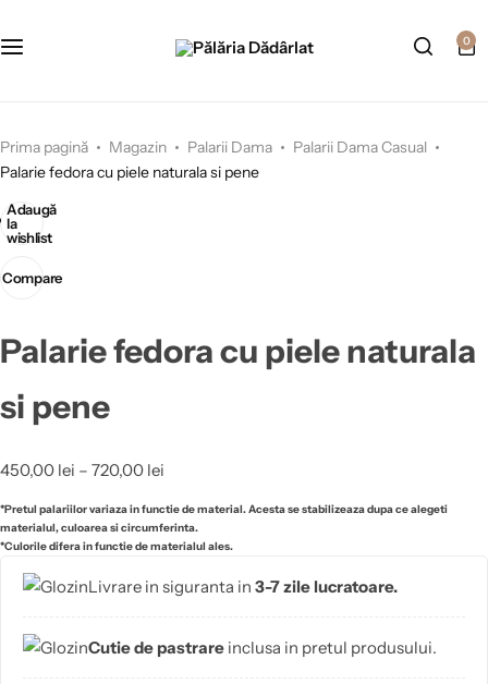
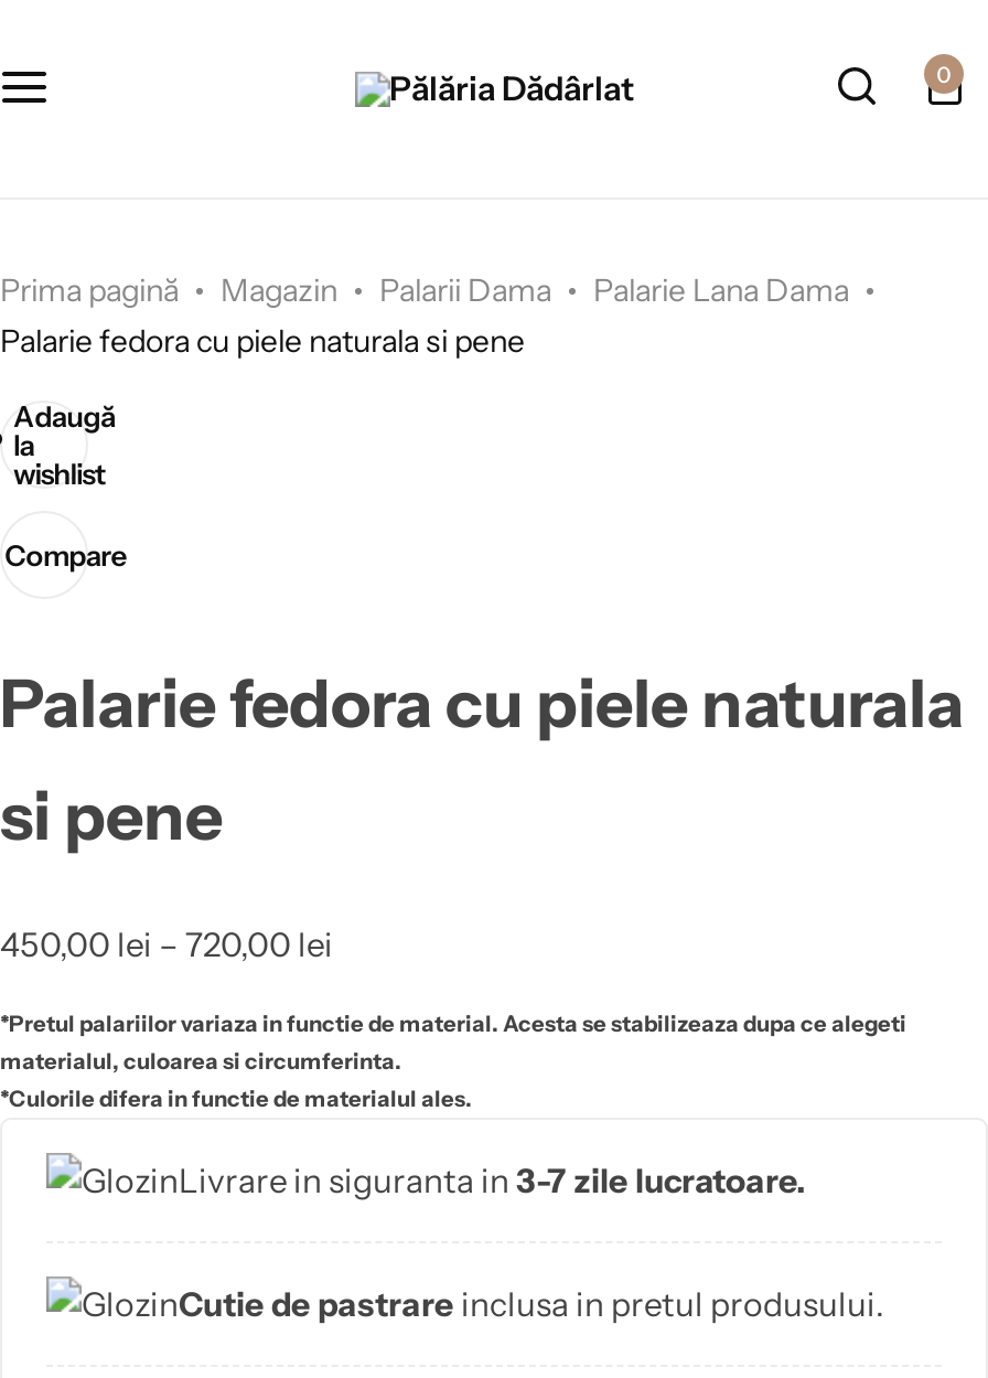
[293,137,427,157] Palarii Dama Casual -> [593,270,849,310] Palarie Lana Dama

